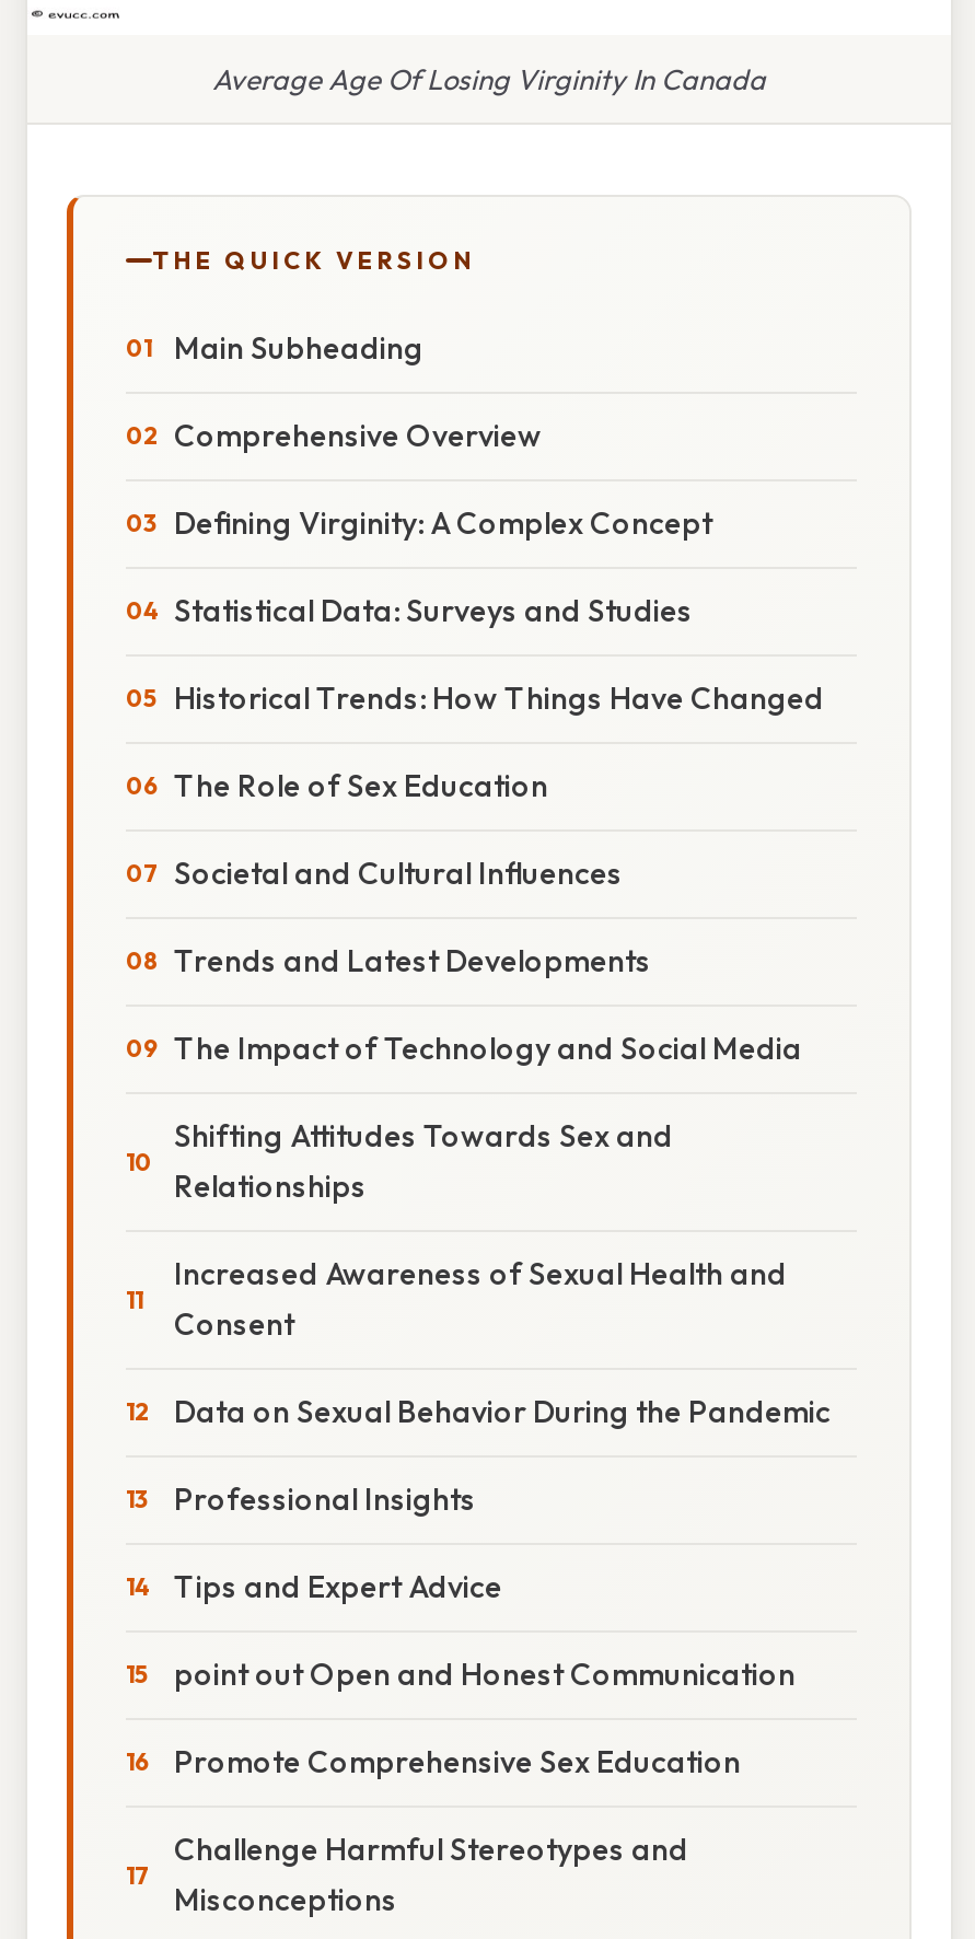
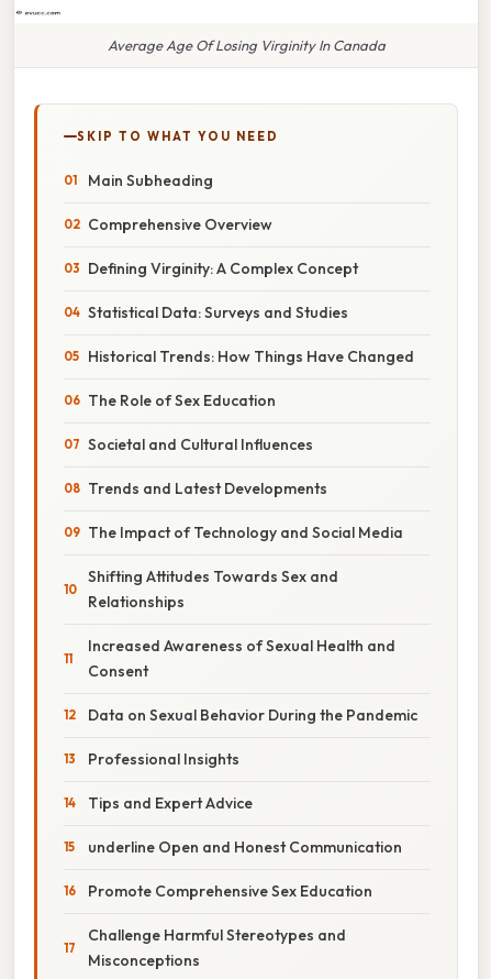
[152,245,476,275] THE QUICK VERSION -> [77,128,279,144] SKIP TO WHAT YOU NEED
[174,1654,796,1693] point out Open and Honest Communication -> [88,837,402,857] underline Open and Honest Communication

